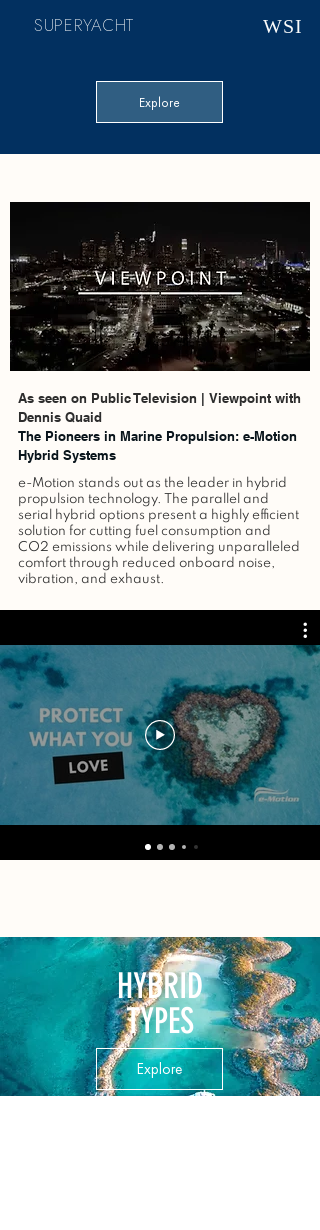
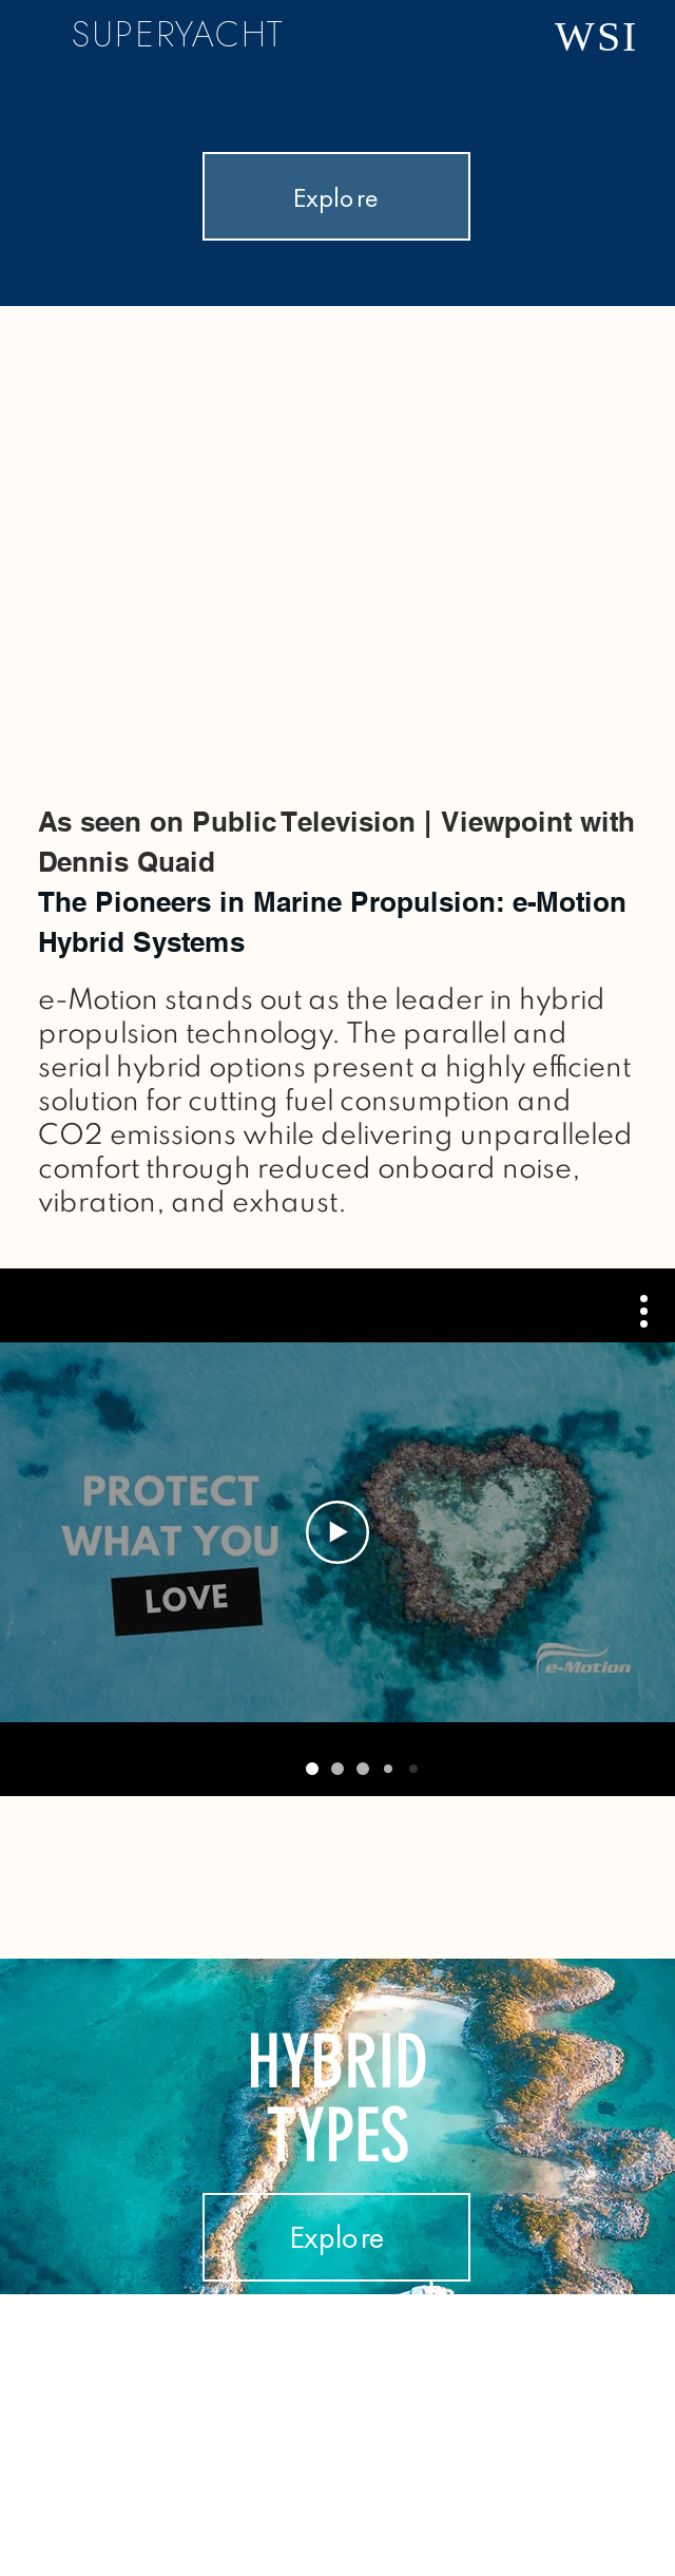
[9,201,311,372] [image] -> none

